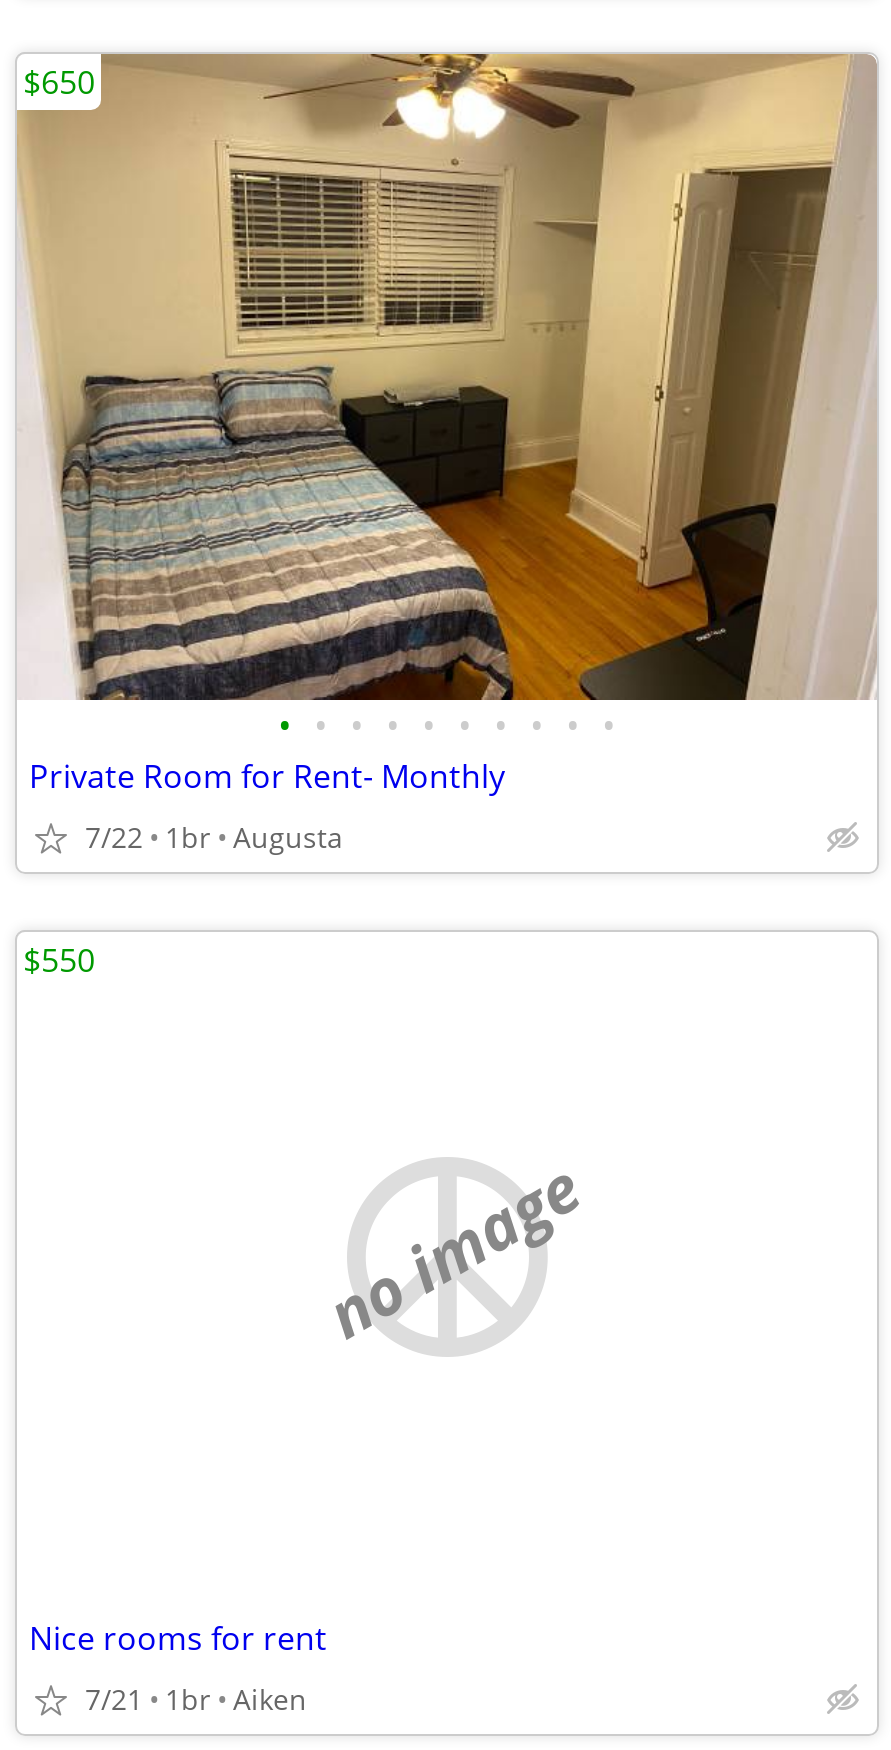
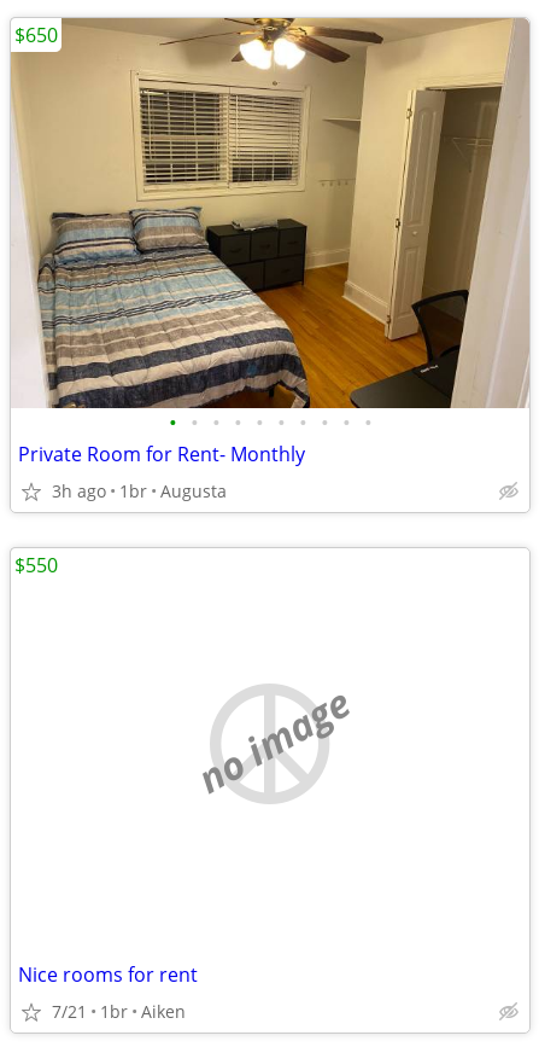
[85,818,343,856] 7/22 1br Augusta -> [52,479,227,502] 3h ago 1br Augusta

